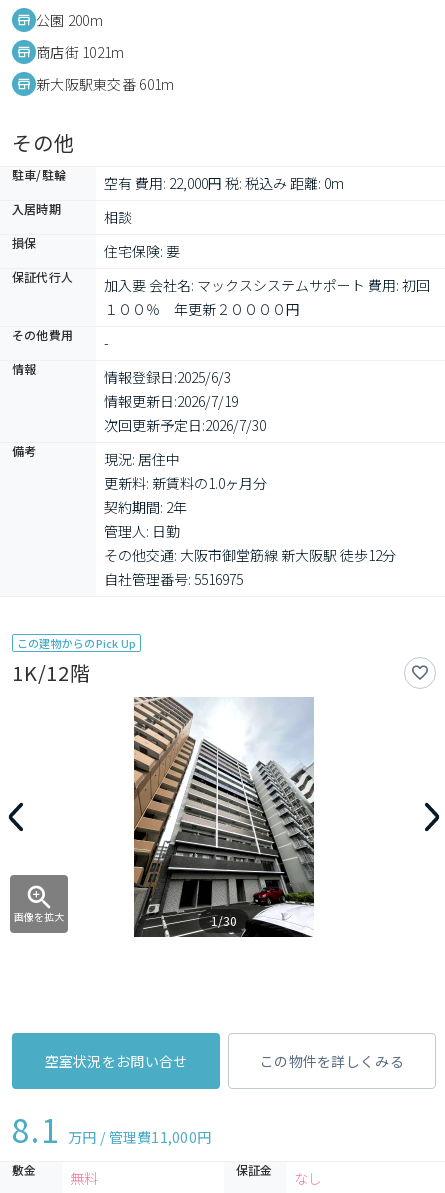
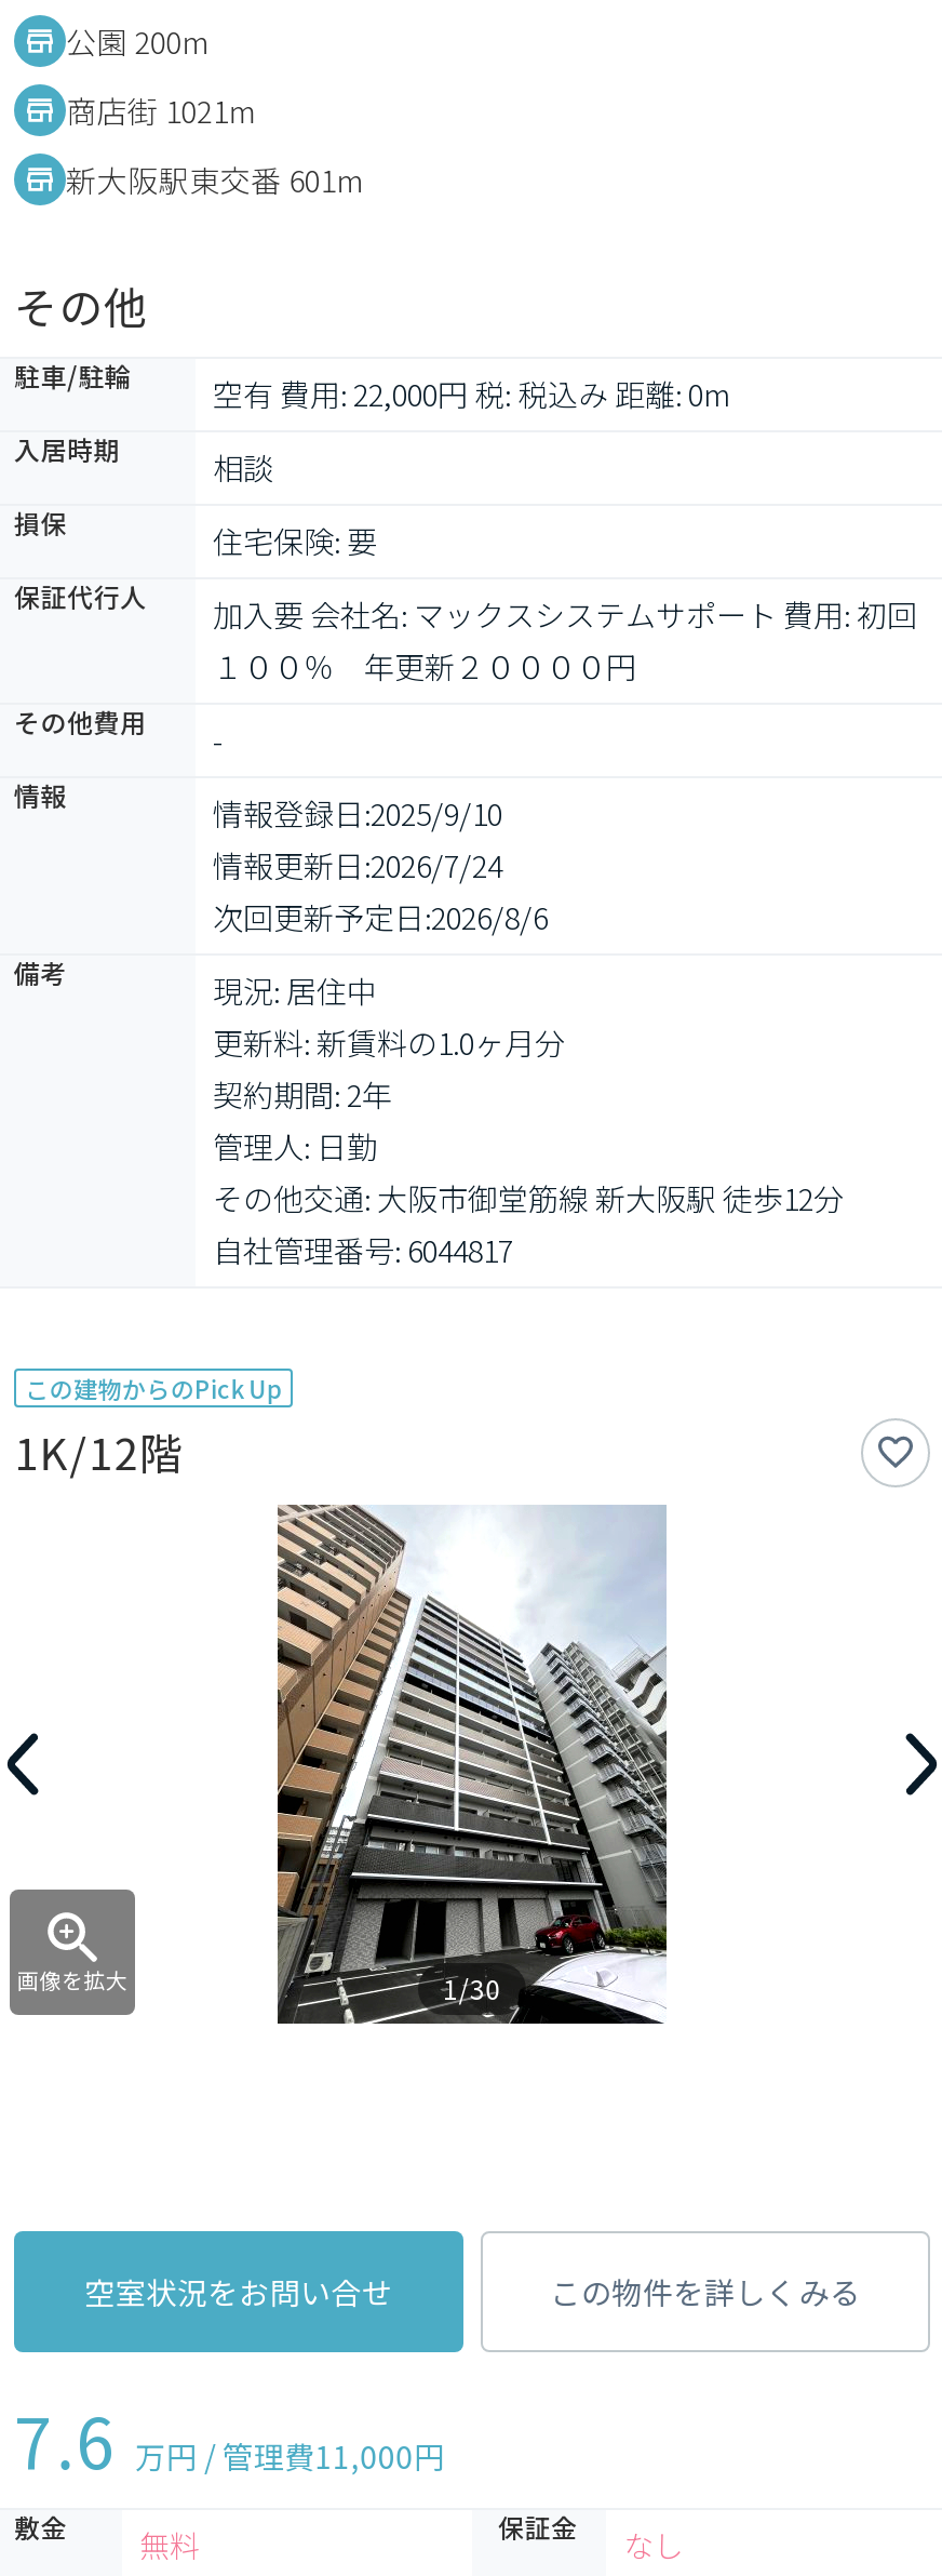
[104,367,231,387] 情報登録日: 2025/6/3 -> [213,791,502,835] 情報登録日: 2025/9/10
[104,391,238,411] 情報更新日: 2026/7/19 -> [213,843,502,886] 情報更新日: 2026/7/24
[104,415,266,435] 次回更新予定日: 2026/7/30 -> [213,895,548,938] 次回更新予定日: 2026/8/6
[104,569,243,589] 自社管理番号: 5516975 -> [213,1228,513,1271] 自社管理番号: 6044817
[12,1106,211,1152] 8.1 万円 / 管理費11,000円 -> [14,2389,445,2488] 7.6 万円 / 管理費11,000円

